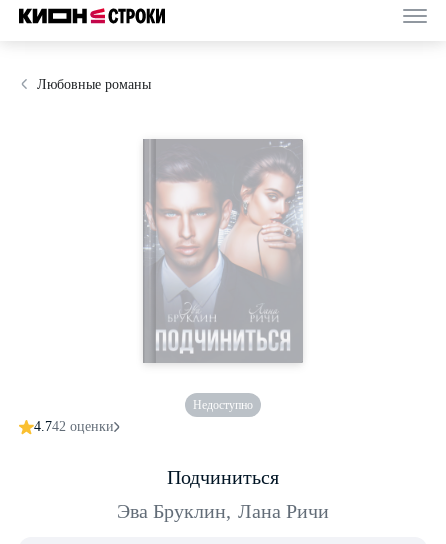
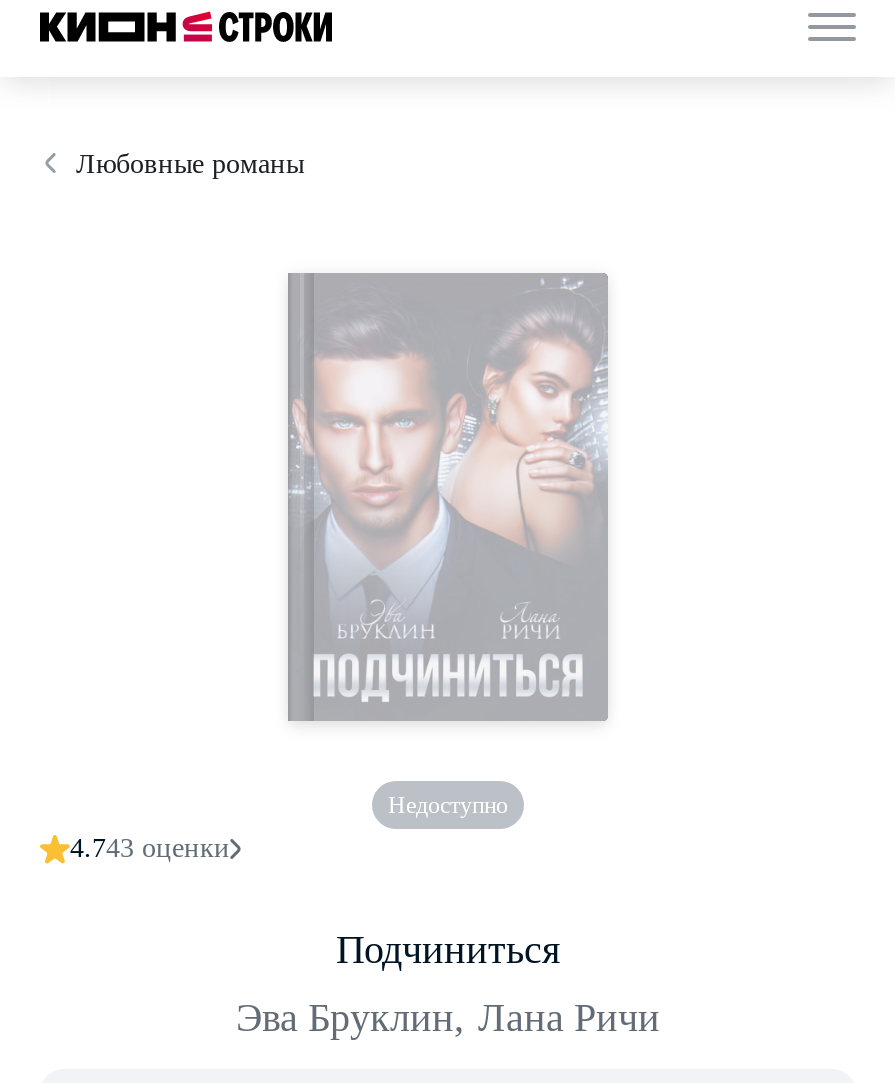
[34,419,114,434] 4.742 оценки -> [70,833,230,863] 4.743 оценки

